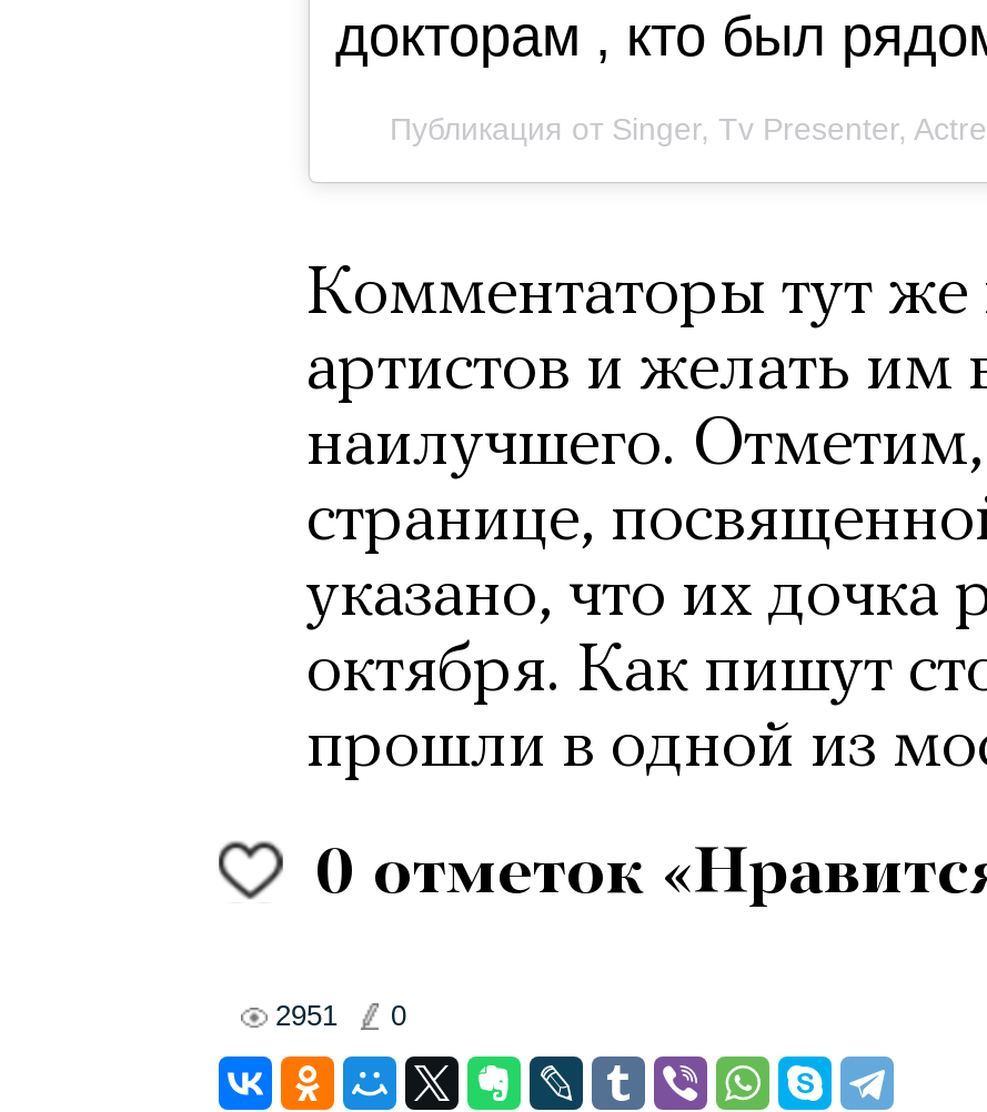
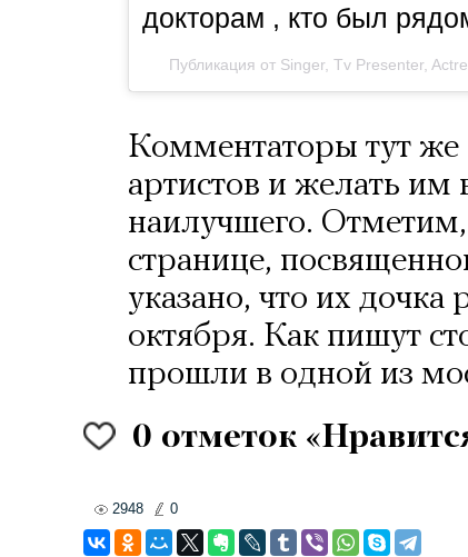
[275,999,406,1032] 2951 0 -> [112,500,177,517] 2948 0

